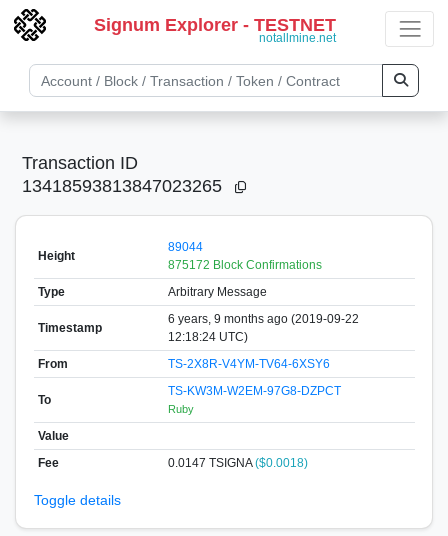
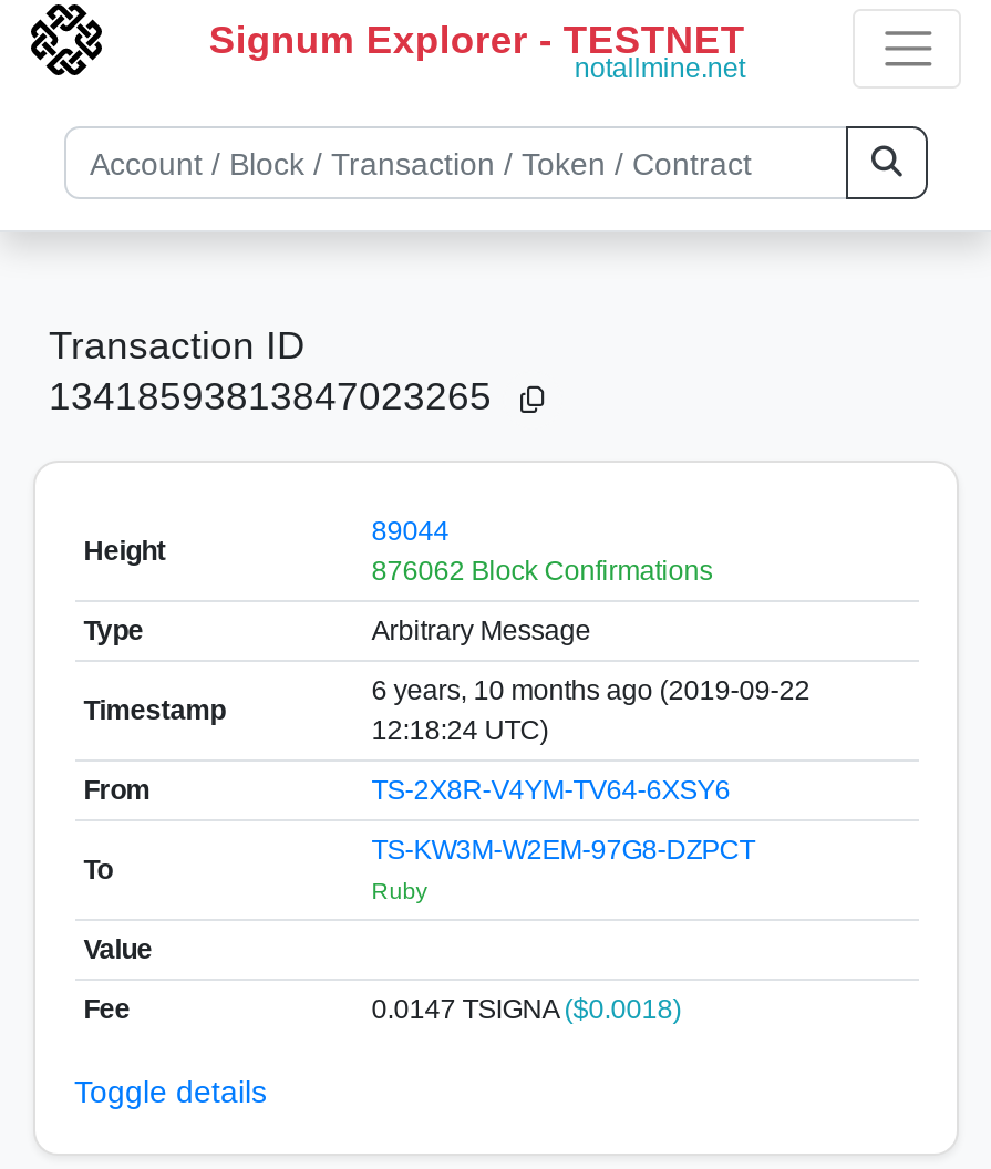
[168,257,322,271] 875172 Block Confirmations -> [371,555,712,586] 876062 Block Confirmations
[168,311,359,325] 6 years, 9 months ago (2019-09-22 -> [371,674,810,705] 6 years, 10 months ago (2019-09-22

